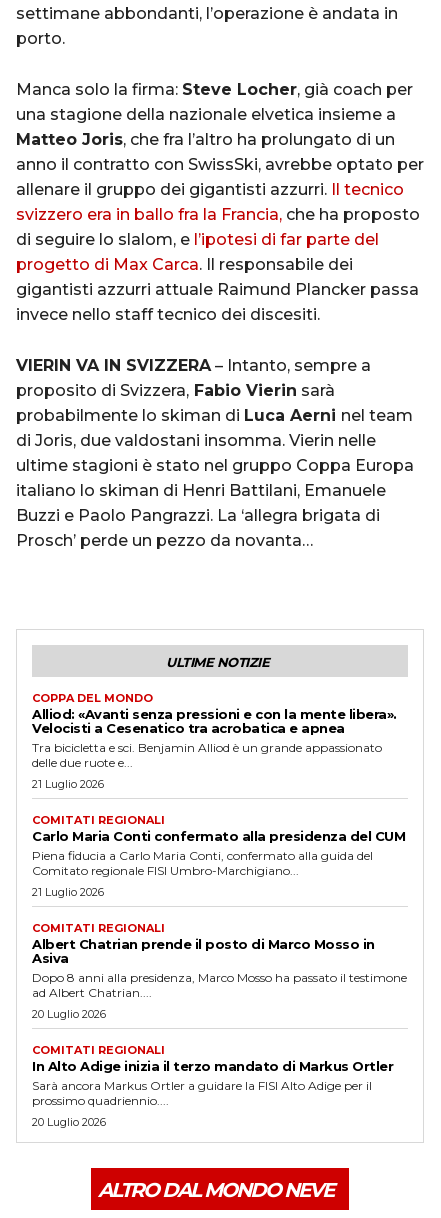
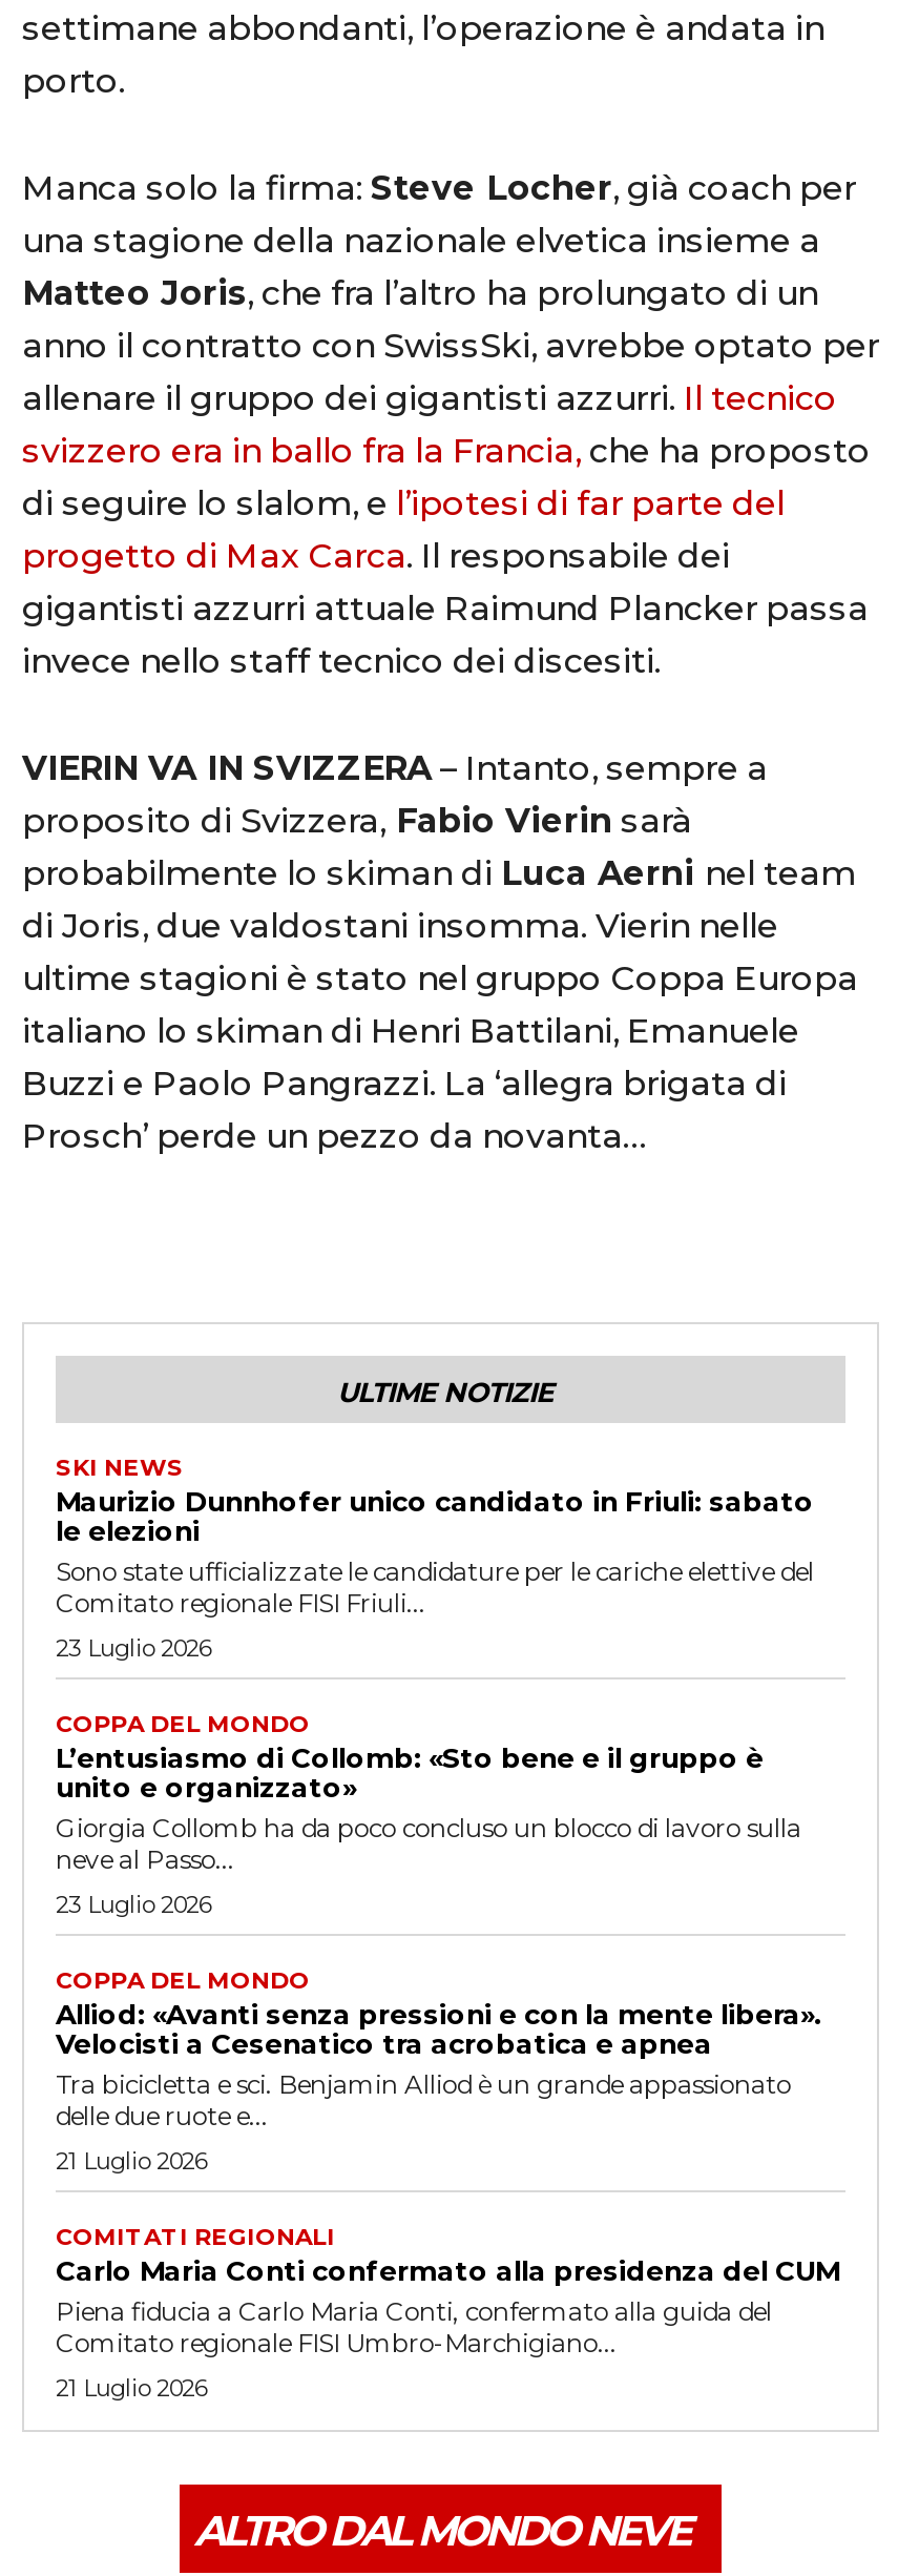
none -> [56,1453,814,1920] SKI NEWS | Maurizio Dunnhofer unico candidato in Friuli: sabato | le elezioni | Sono state ufficializzate le candidature per le cariche elettive del | Comitato regionale FISI Friuli... | 23 Luglio 2026 | COPPA DEL MONDO | L’entusiasmo di Collomb: «Sto bene e il gruppo è | unito e organizzato» | Giorgia Collomb ha da poco concluso un blocco di lavoro sulla | neve al Passo... | 23 Luglio 2026
moved [32,691,405,899] -> [56,1966,839,2403]: COPPA DEL MONDO | Alliod: «Avanti senza pressioni e con la mente libera». | Velocisti a Cesenatico tra acrobatica e apnea | ... | Comitato regionale FISI Umbro-Marchigiano... | 21 Luglio 2026
[32,921,407,1129] COMITATI REGIONALI | Albert Chatrian prende il posto di Marco Mosso in | Asiva | Dopo 8 anni alla presidenza, Marco Mosso ha passato il testimone | ad Albert Chatrian.... | 20 Luglio 2026 | COMITATI REGIONALI | In Alto Adige inizia il terzo mandato di Markus Ortler | Sarà ancora Markus Ortler a guidare la FISI Alto Adige per il | prossimo quadriennio.... | 20 Luglio 2026 -> none

